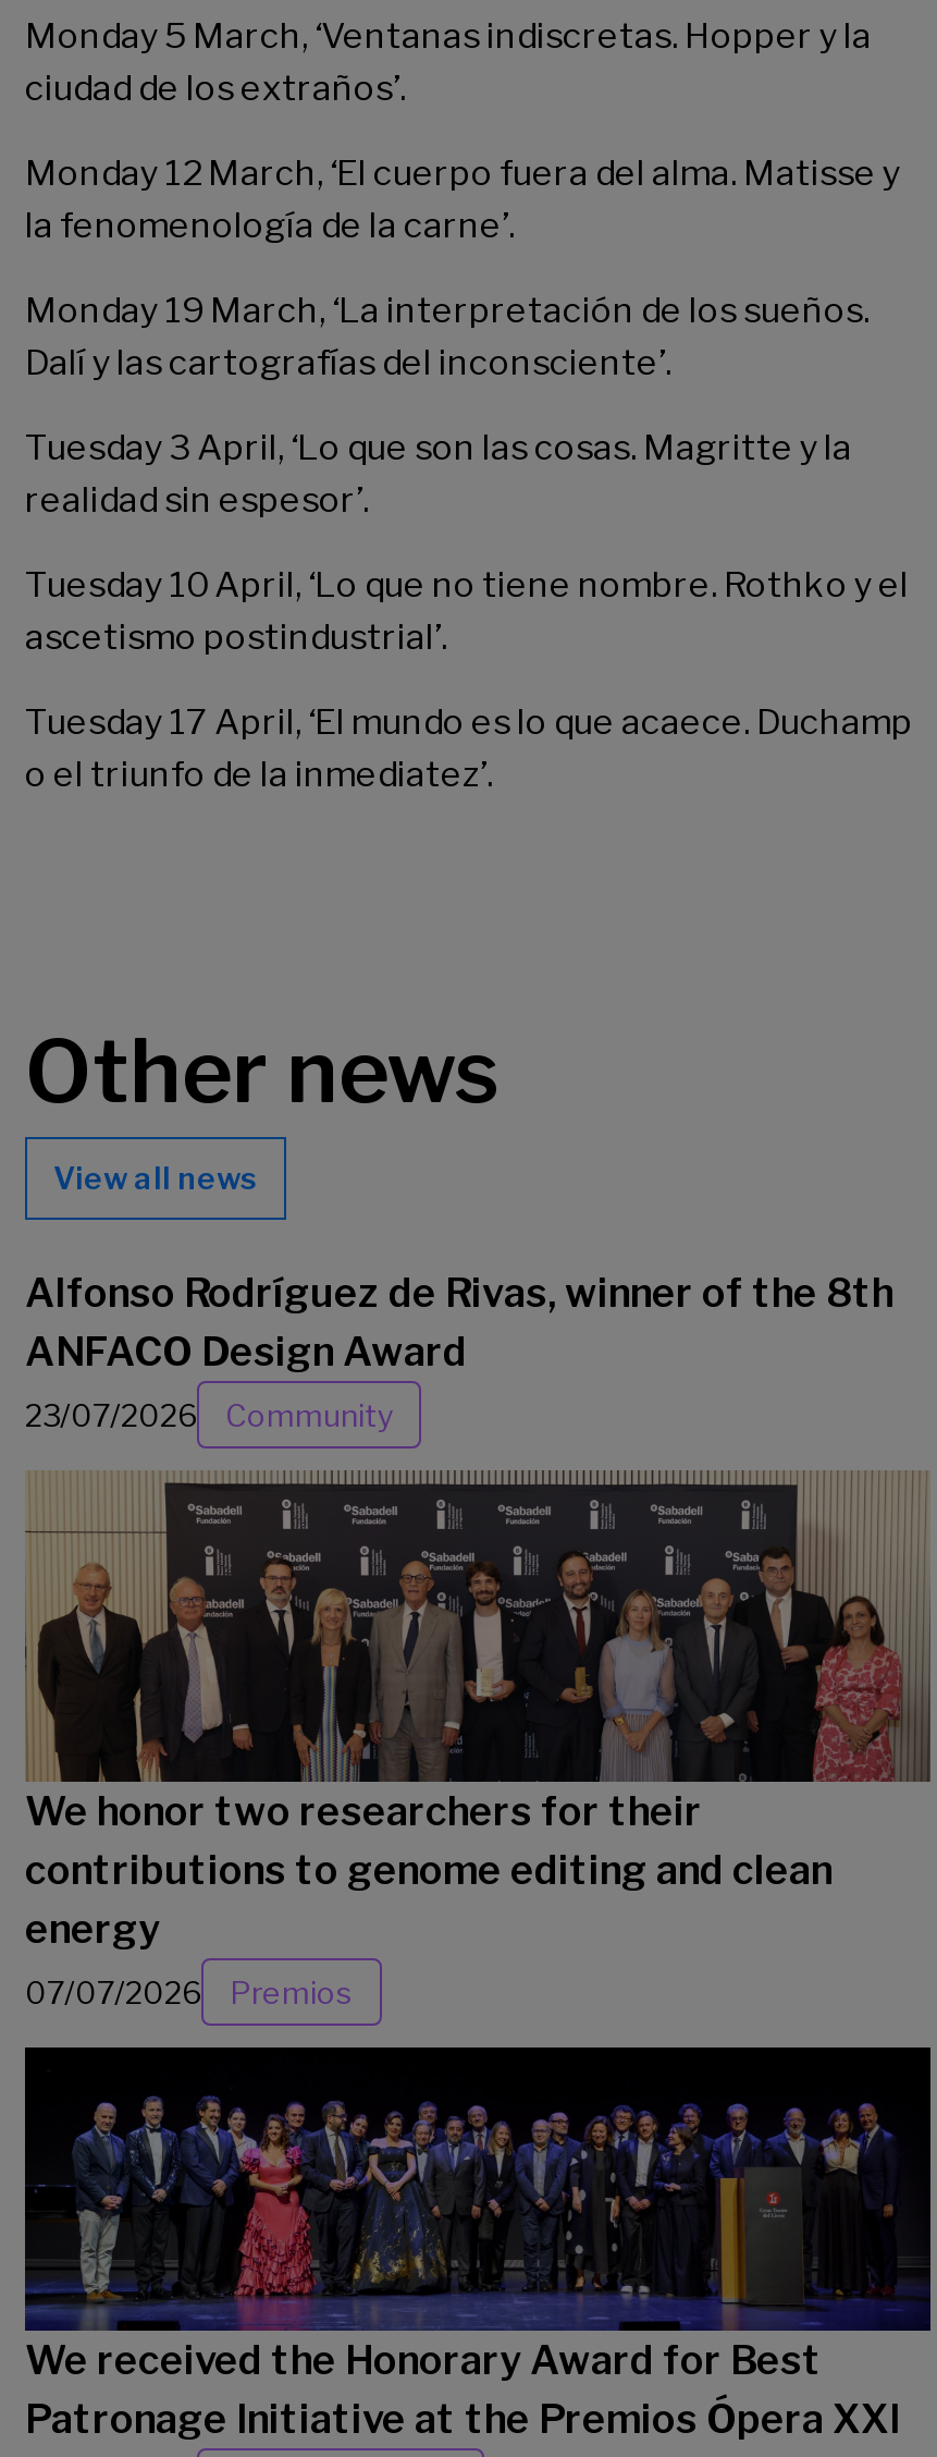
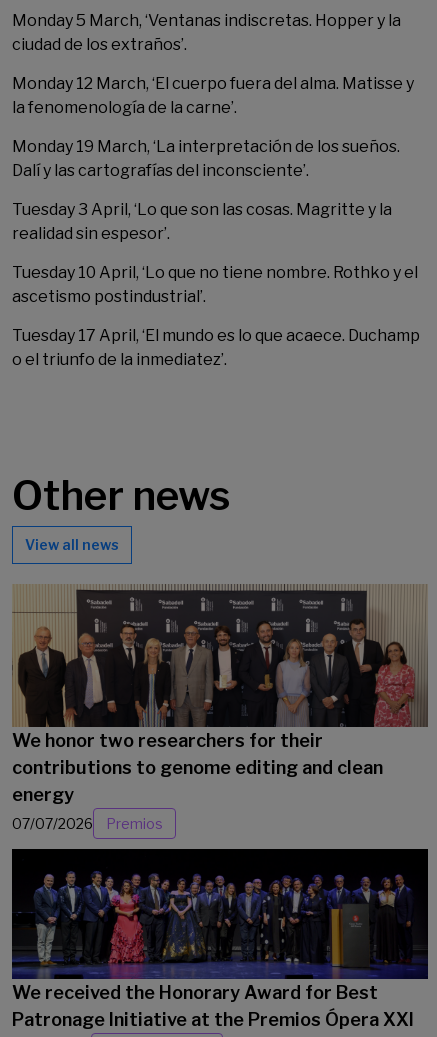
[25,1270,893,1433] Alfonso Rodríguez de Rivas, winner of the 8th | ANFACO Design Award | 23/07/2026 | Community -> none

